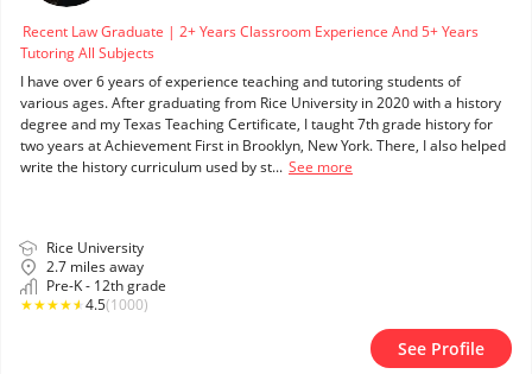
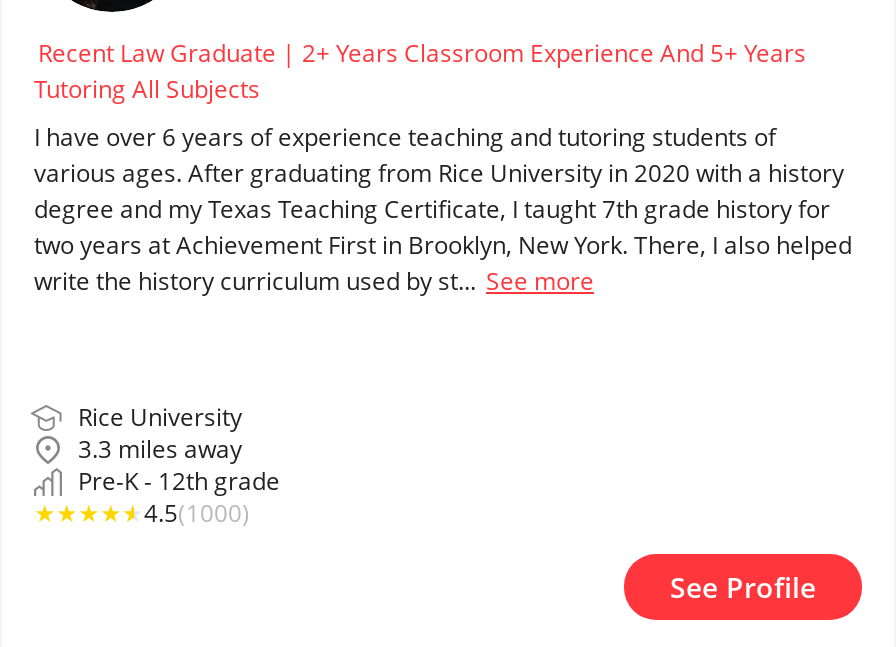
[46,256,144,277] 2.7 miles away -> [78,432,242,466] 3.3 miles away

